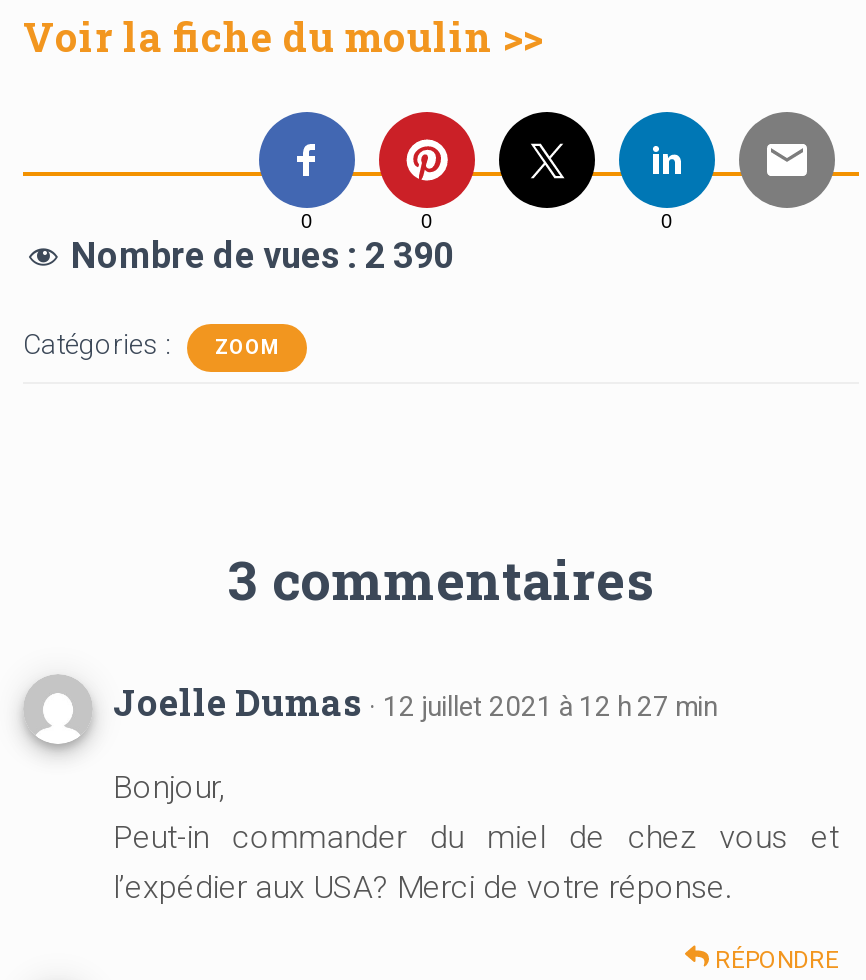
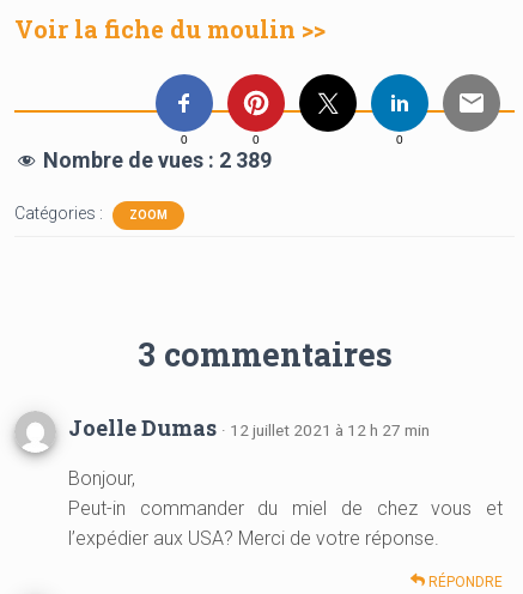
[71,235,453,277] Nombre de vues : 2 390 -> [43,148,272,173] Nombre de vues : 2 389

